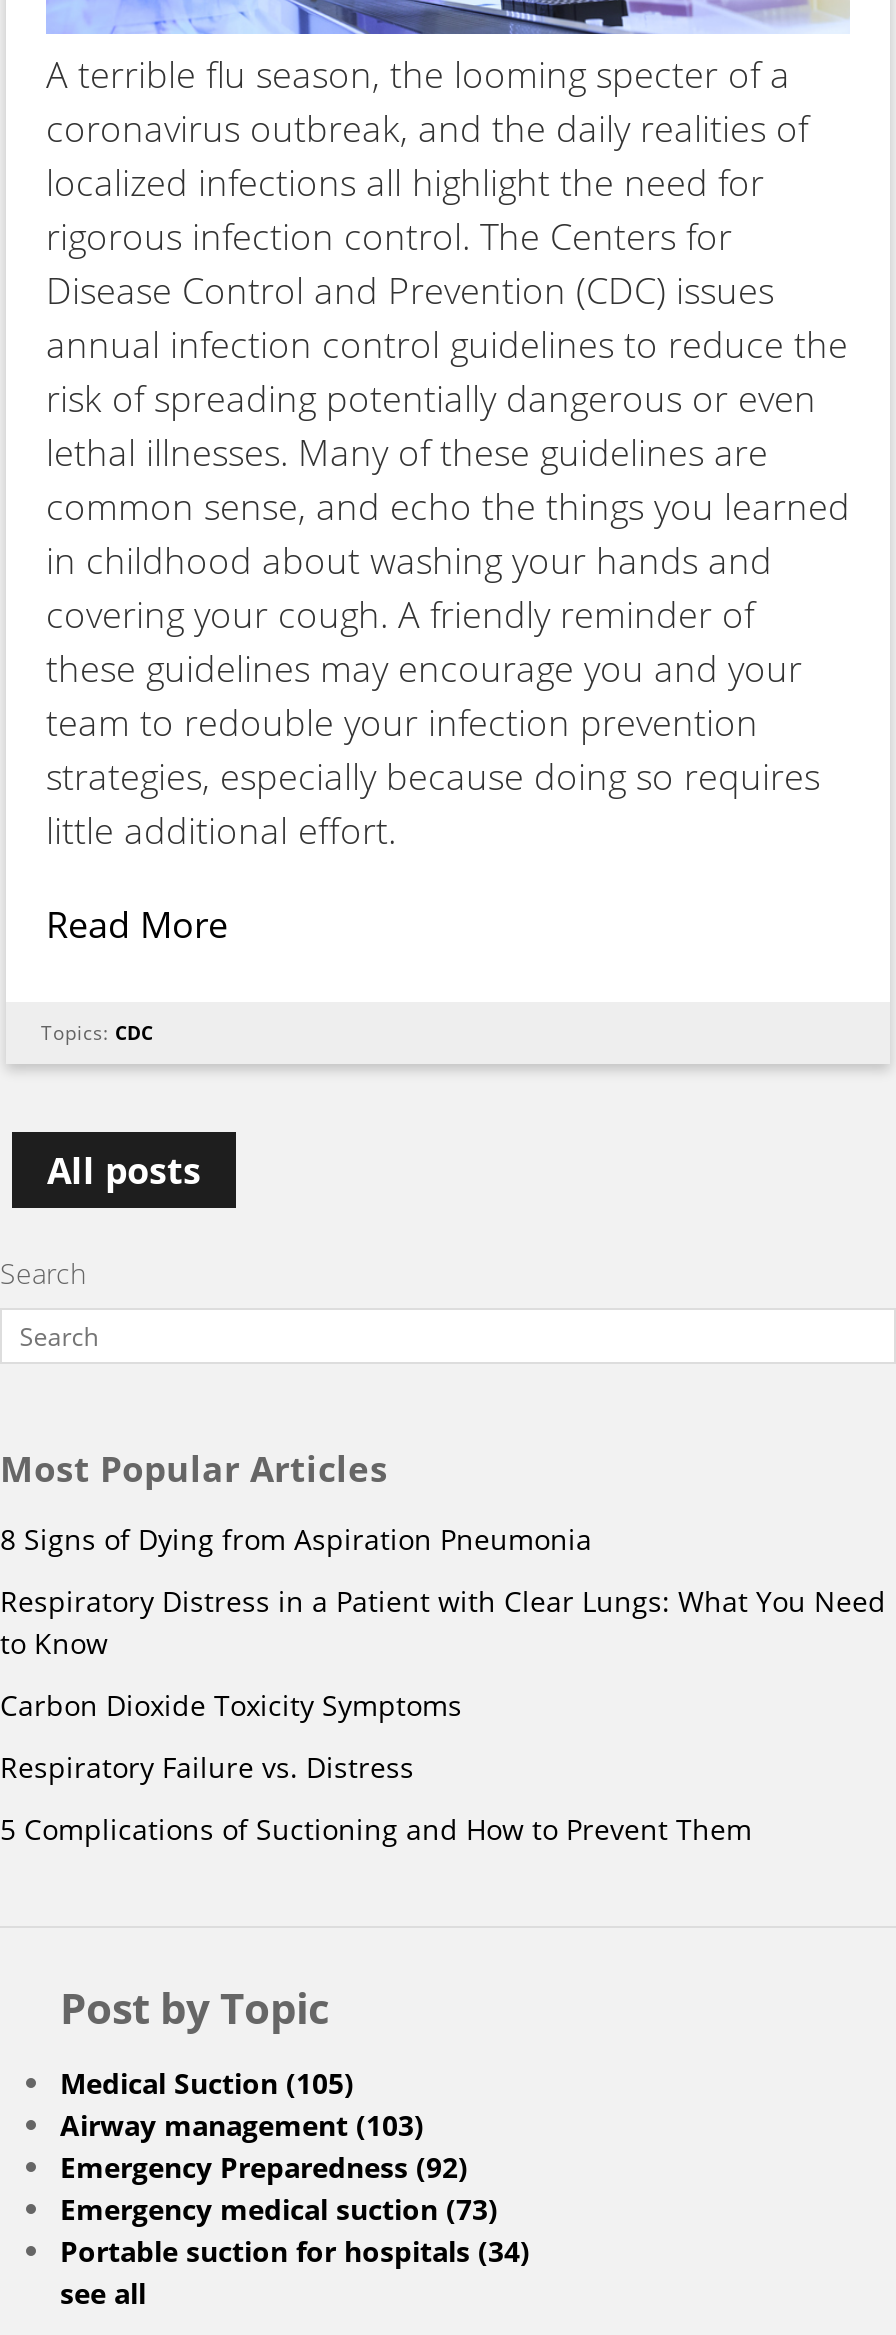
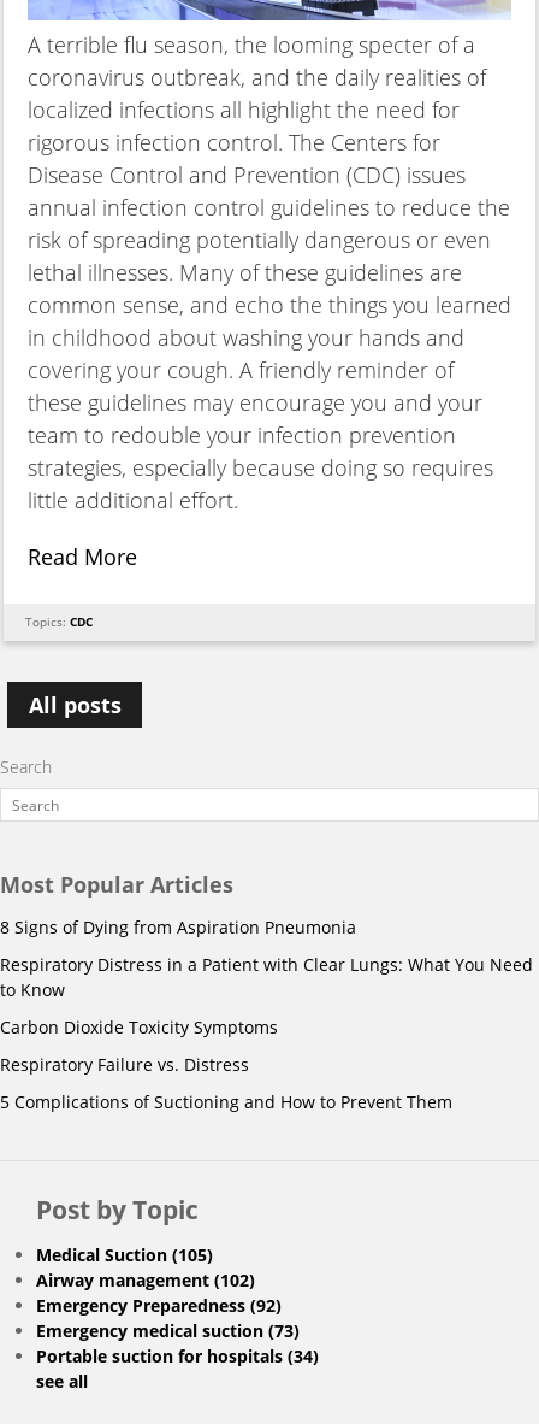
[60,2107,424,2145] Airway management (103) -> [36,1269,255,1292] Airway management (102)

